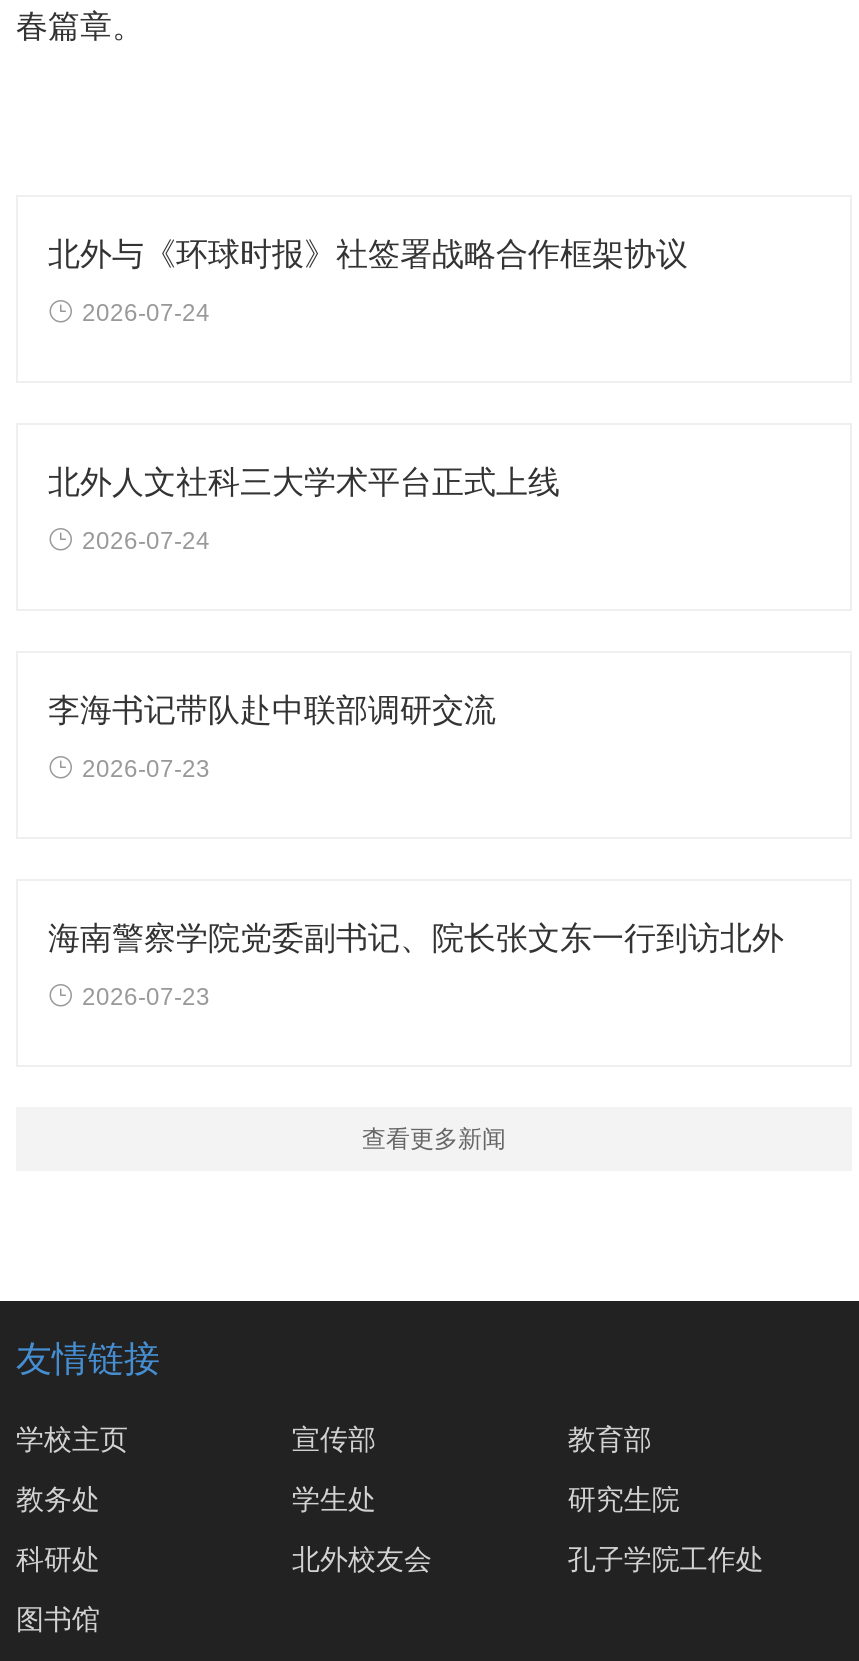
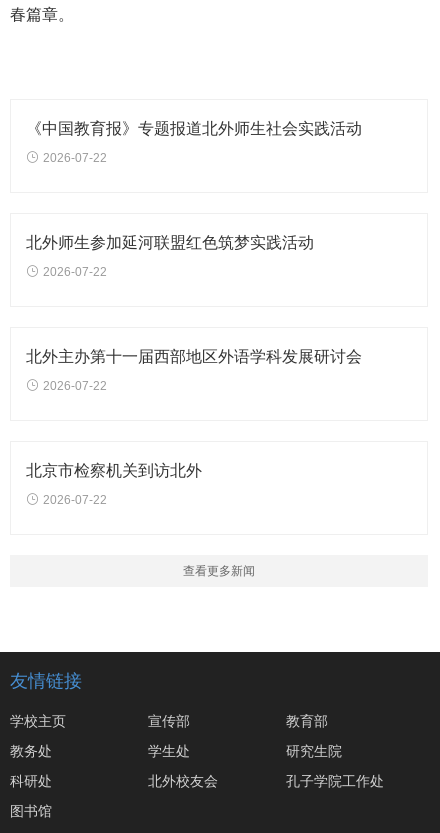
[48,237,688,271] 北外与《环球时报》社签署战略合作框架协议 -> [26,120,362,137] 《中国教育报》专题报道北外师生社会实践活动
[82,299,210,327] 2026-07-24 -> [43,151,107,165] 2026-07-22
[48,465,560,499] 北外人文社科三大学术平台正式上线 -> [26,234,314,251] 北外师生参加延河联盟红色筑梦实践活动
[82,527,210,555] 2026-07-24 -> [43,265,107,279] 2026-07-22
[48,693,496,727] 李海书记带队赴中联部调研交流 -> [26,348,362,365] 北外主办第十一届西部地区外语学科发展研讨会
[82,755,210,783] 2026-07-23 -> [43,379,107,393] 2026-07-22
[48,921,784,955] 海南警察学院党委副书记、院长张文东一行到访北外 -> [26,462,202,479] 北京市检察机关到访北外
[82,983,210,1011] 2026-07-23 -> [43,493,107,507] 2026-07-22

